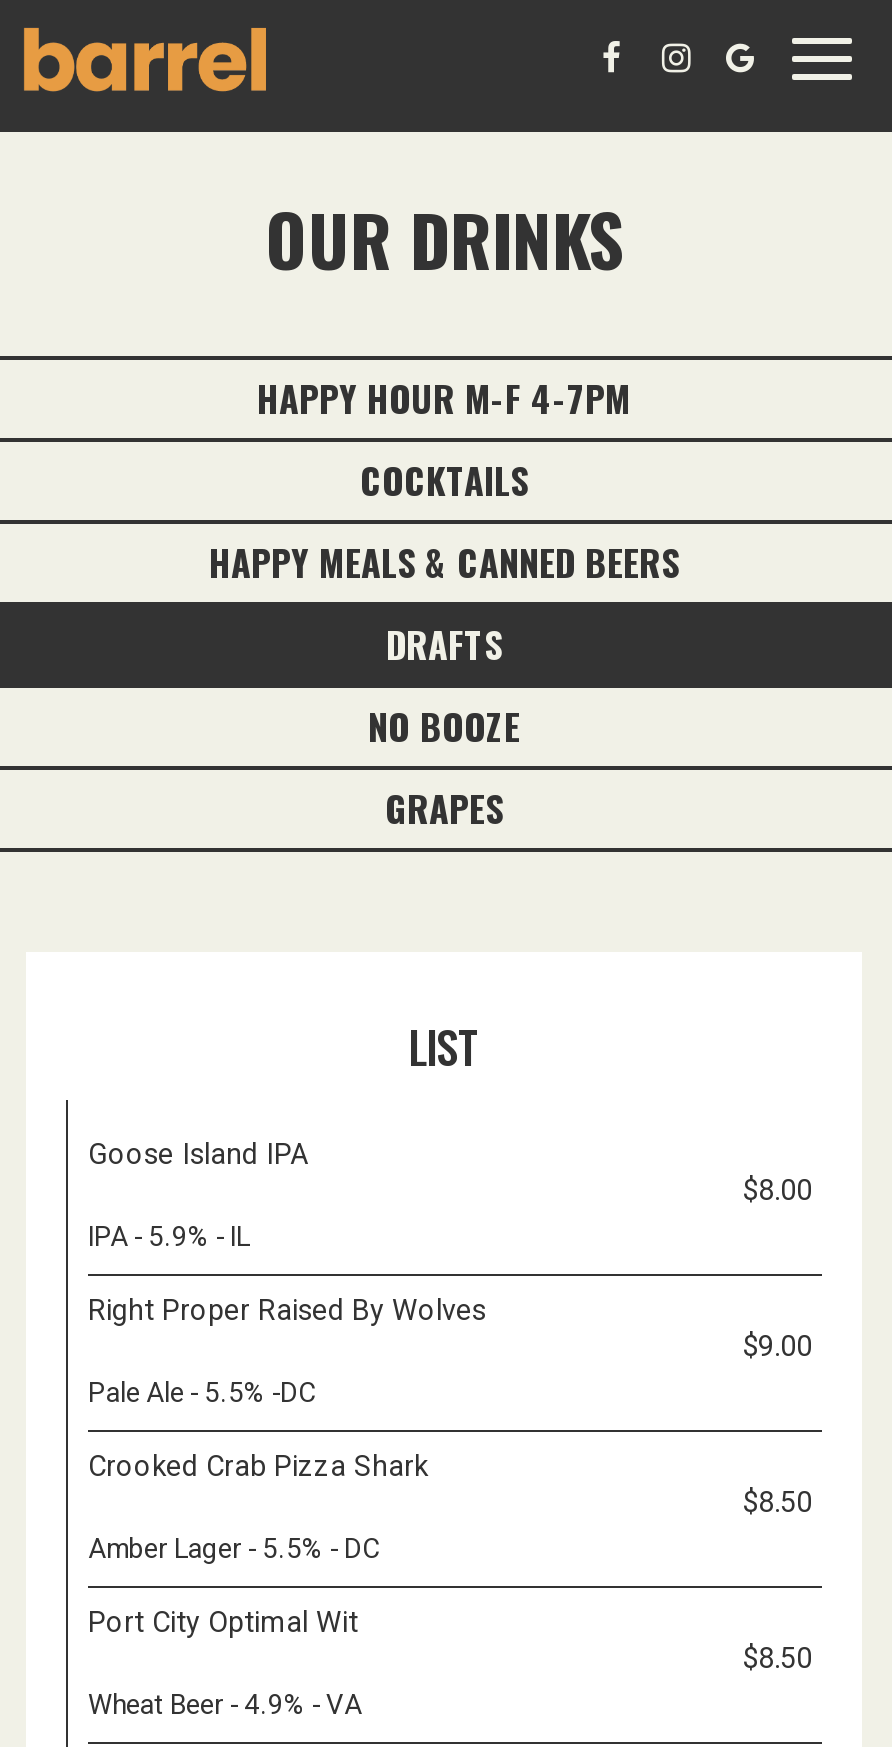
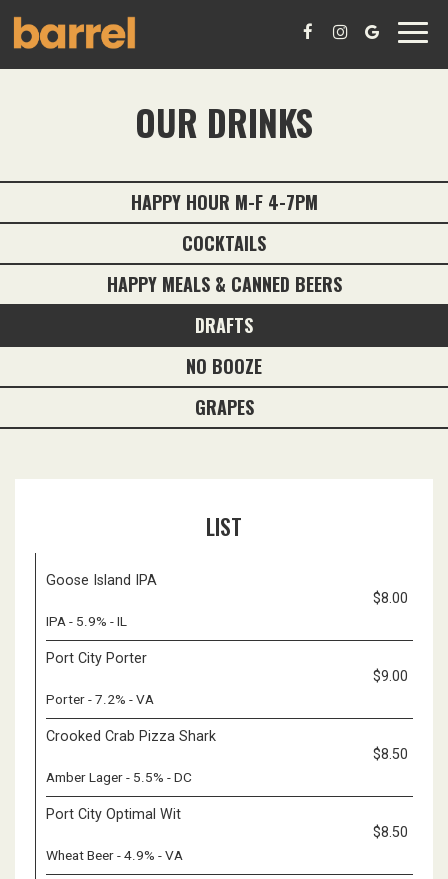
[88,1294,486,1326] Right Proper Raised By Wolves -> [46,650,147,666] Port City Porter
[88,1376,316,1408] Pale Ale - 5.5% -DC -> [46,691,154,707] Porter - 7.2% - VA

